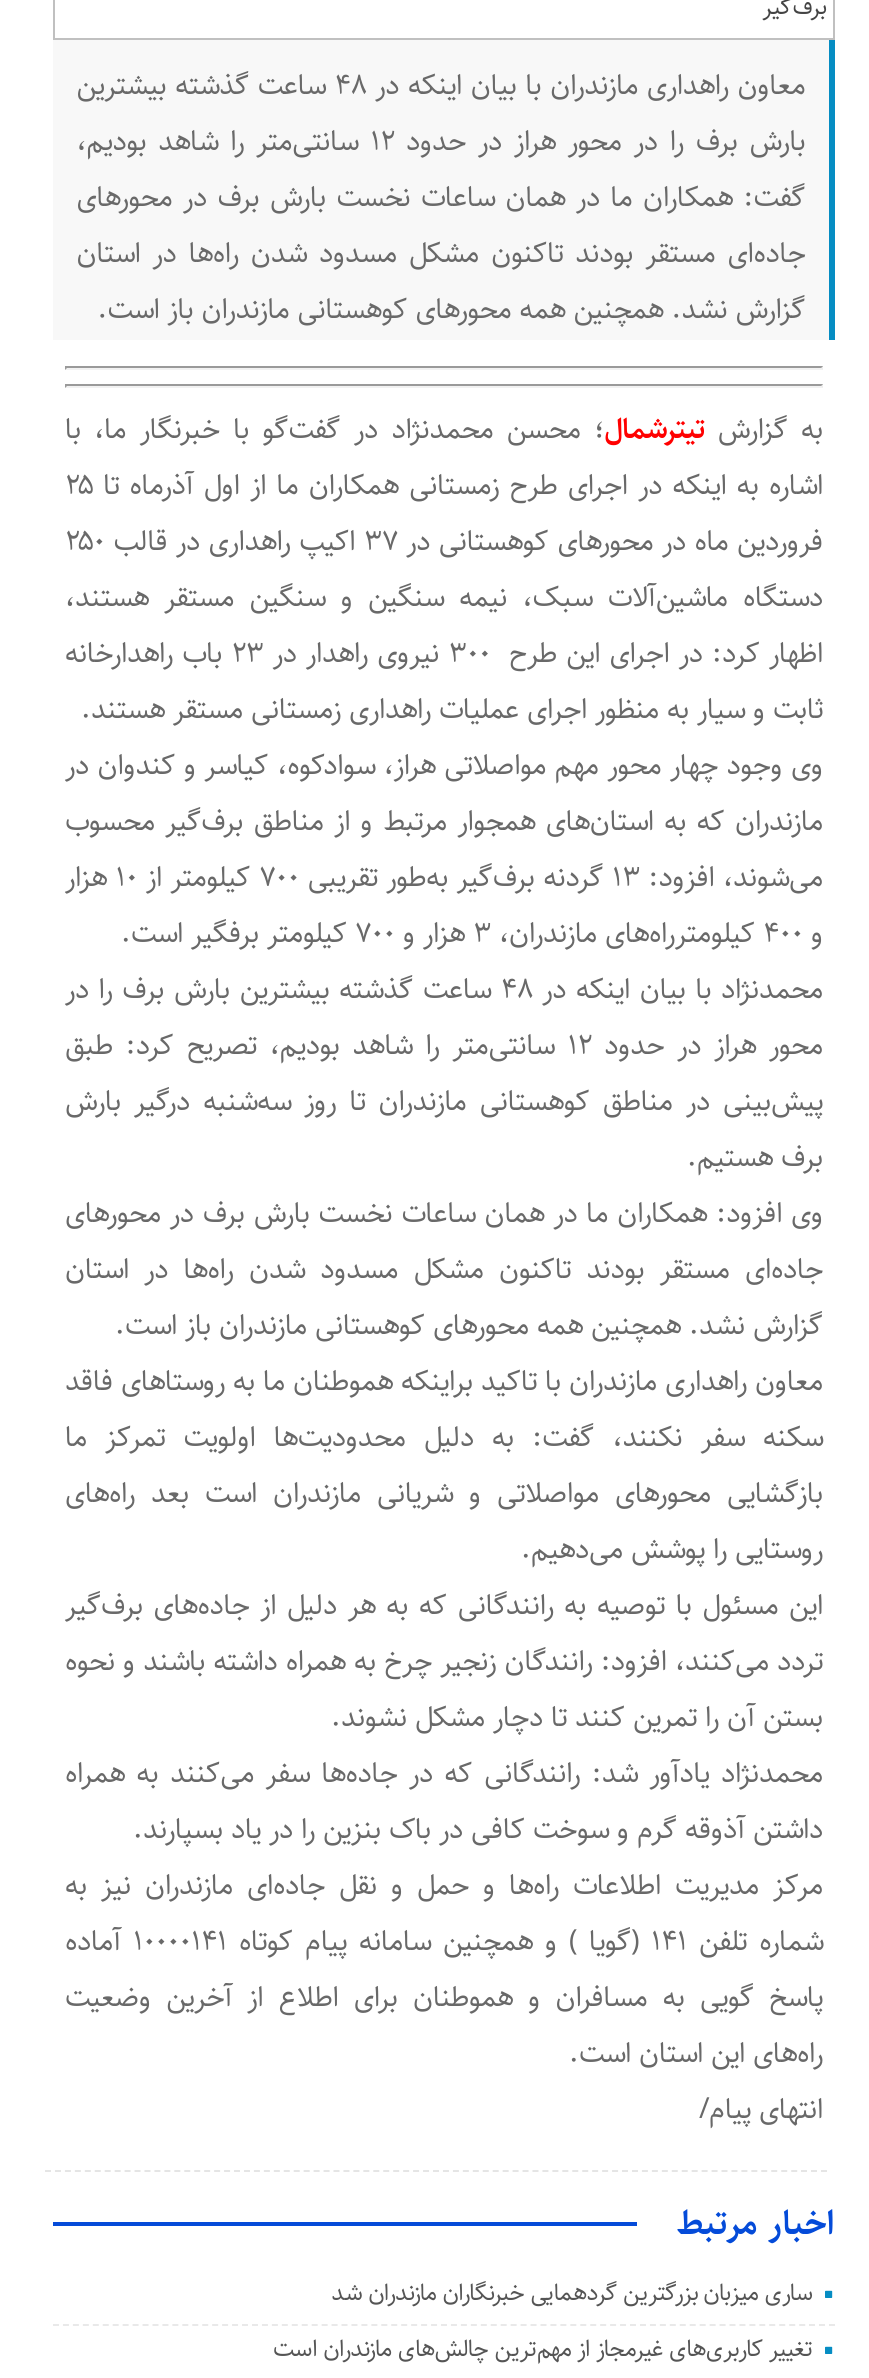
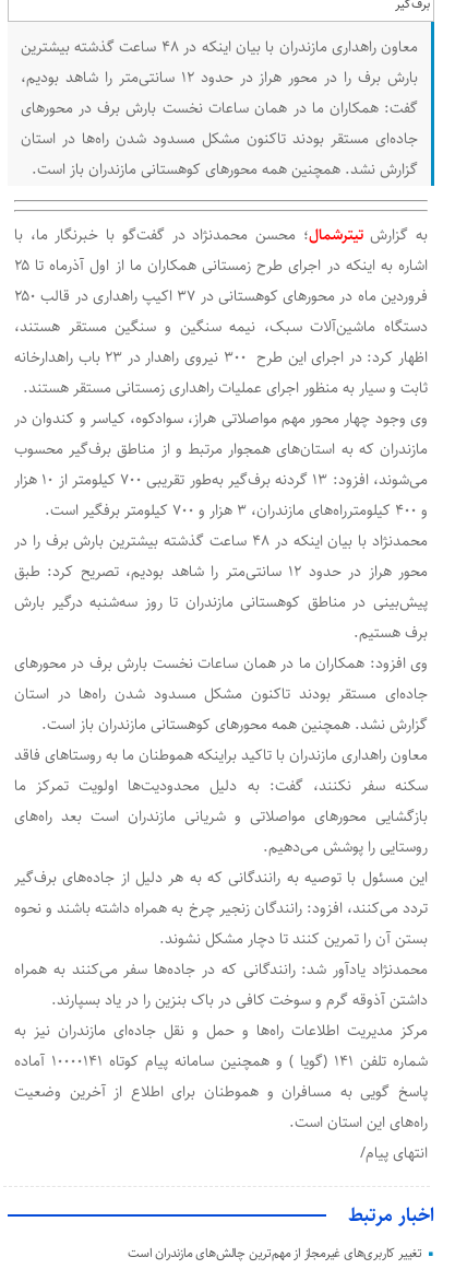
[331,2274,813,2312] ساری میزبان بزرگترین گردهمایی خبرنگاران مازندران شد -> none

